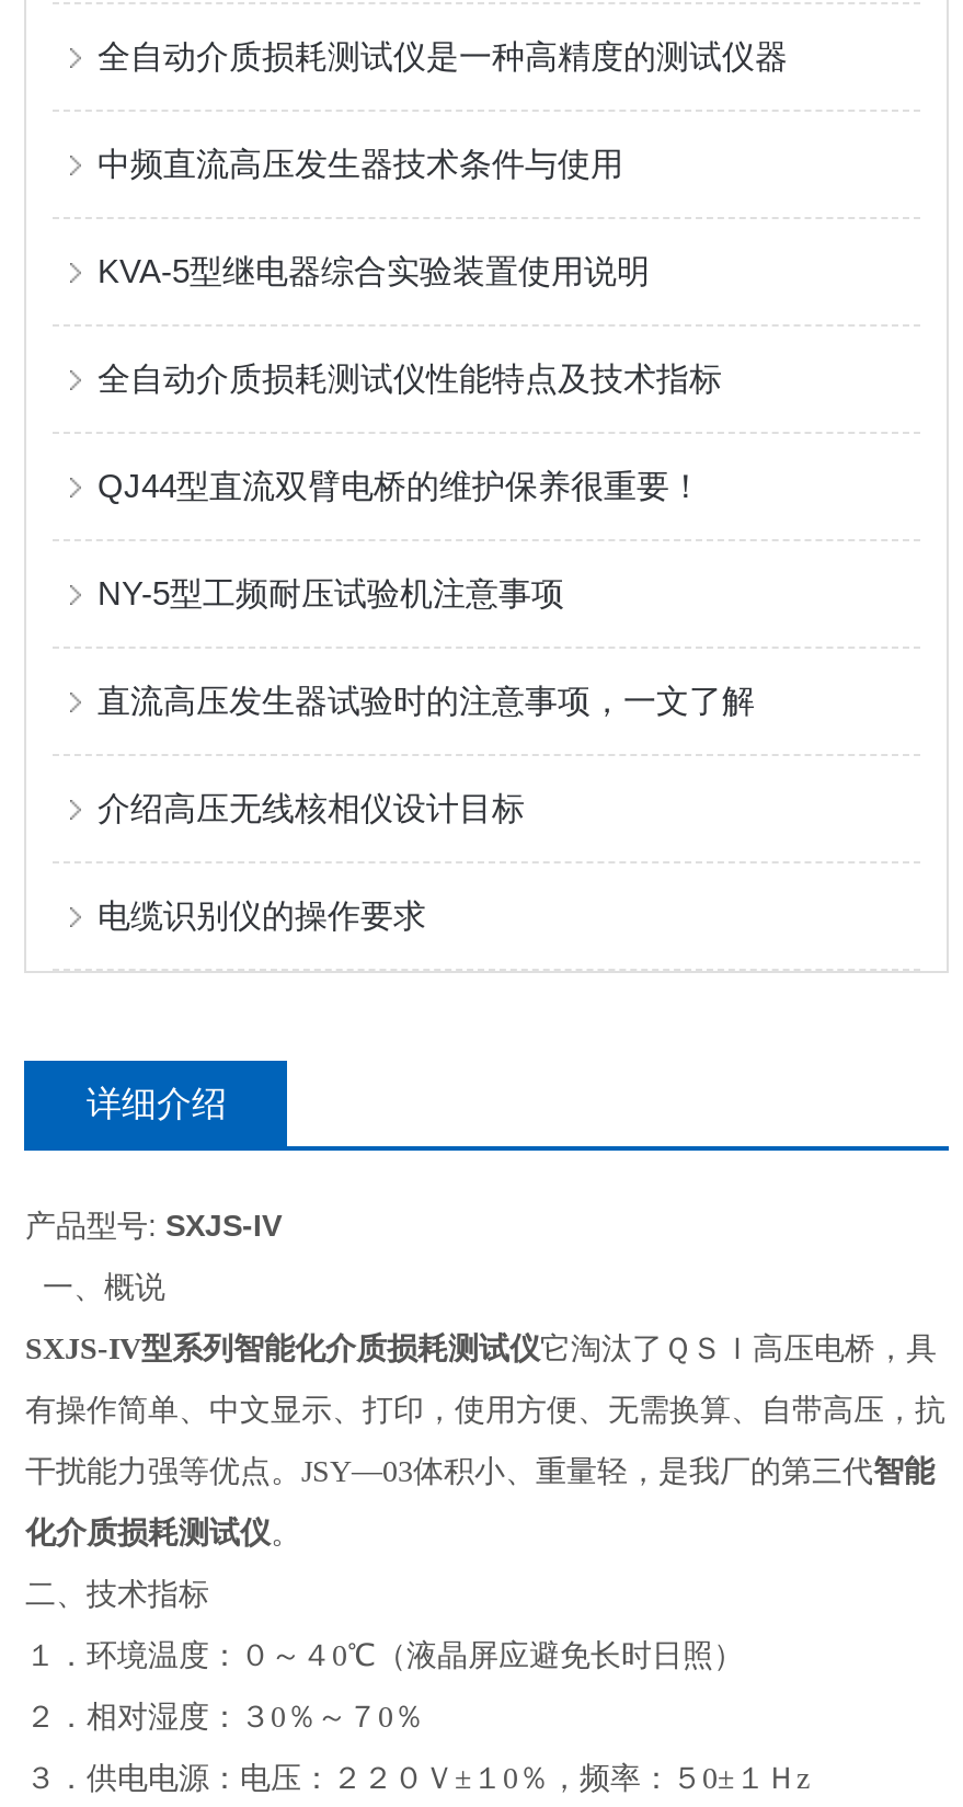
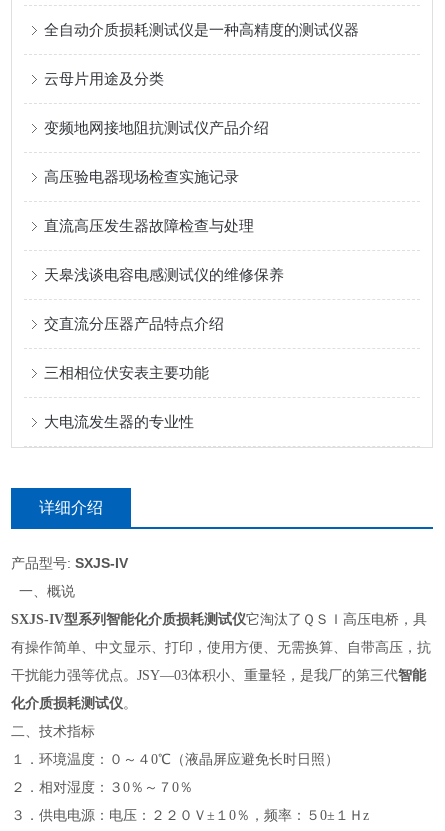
[97,144,623,182] 中频直流高压发生器技术条件与使用 -> [44,70,164,87] 云母片用途及分类
[97,252,649,289] KVA-5型继电器综合实验装置使用说明 -> [44,119,269,136] 变频地网接地阻抗测试仪产品介绍
[97,359,722,396] 全自动介质损耗测试仪性能特点及技术指标 -> [44,168,239,185] 高压验电器现场检查实施记录
[97,467,702,504] QJ44型直流双臂电桥的维护保养很重要！ -> [44,217,254,234] 直流高压发生器故障检查与处理
[97,574,564,611] NY-5型工频耐压试验机注意事项 -> [44,266,284,283] 天皋浅谈电容电感测试仪的维修保养
[97,681,755,719] 直流高压发生器试验时的注意事项，一文了解 -> [44,315,224,332] 交直流分压器产品特点介绍
[97,789,525,826] 介绍高压无线核相仪设计目标 -> [44,364,209,381] 三相相位伏安表主要功能
[97,896,426,933] 电缆识别仪的操作要求 -> [44,413,194,430] 大电流发生器的专业性

